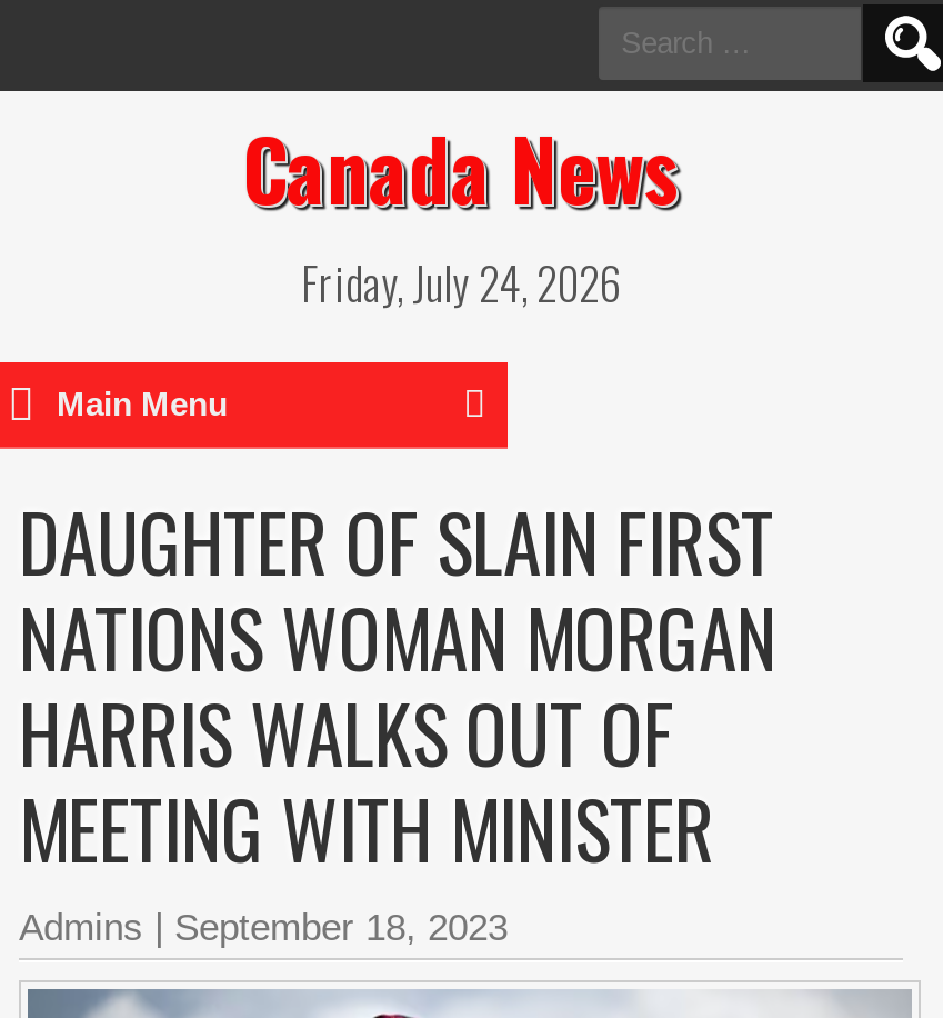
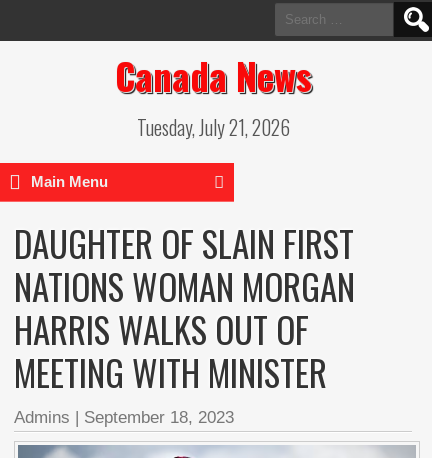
[301,249,621,316] Friday, July 24, 2026 -> [136,112,289,142] Tuesday, July 21, 2026

